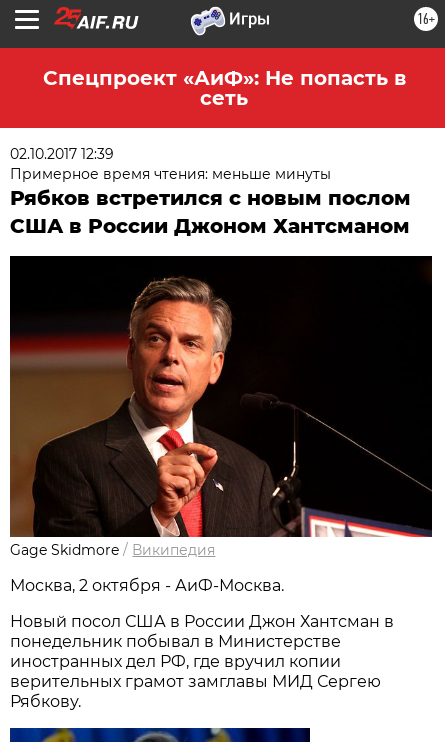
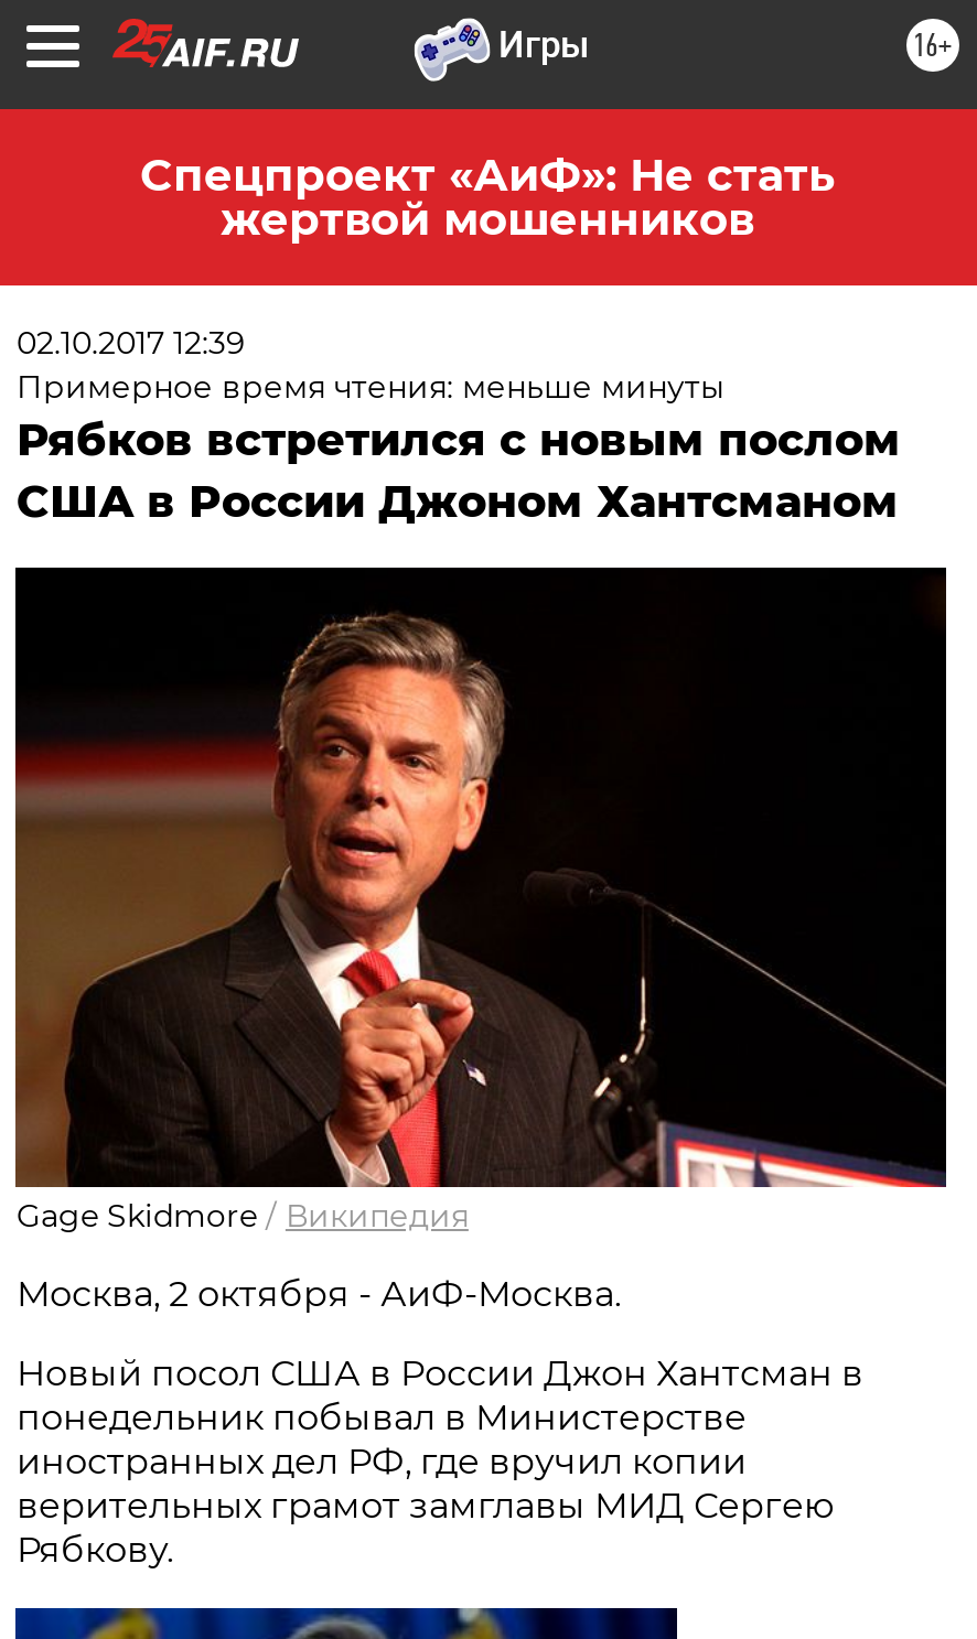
[42,66,405,110] Спецпроект «АиФ»: Не попасть в | сеть -> [140,149,835,246] Спецпроект «АиФ»: Не стать | жертвой мошенников

